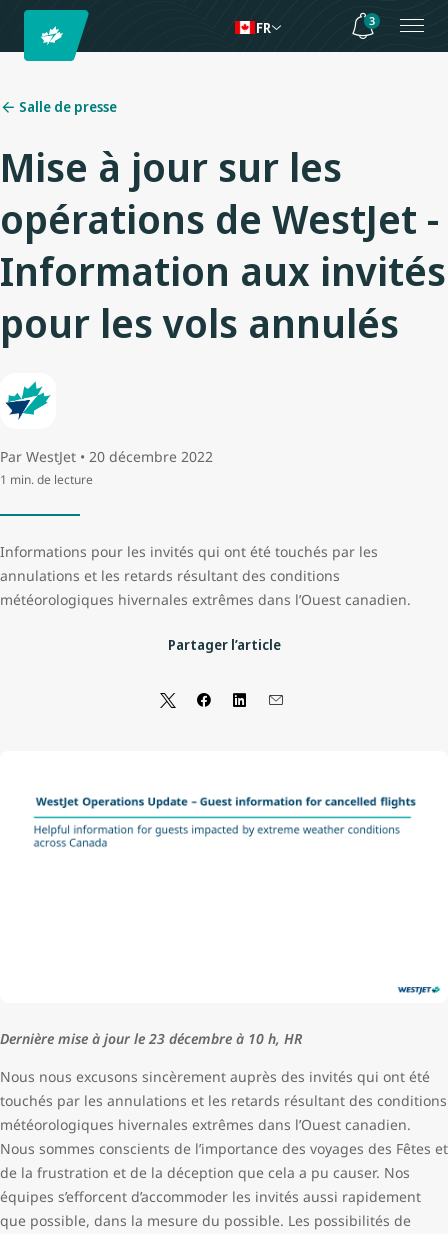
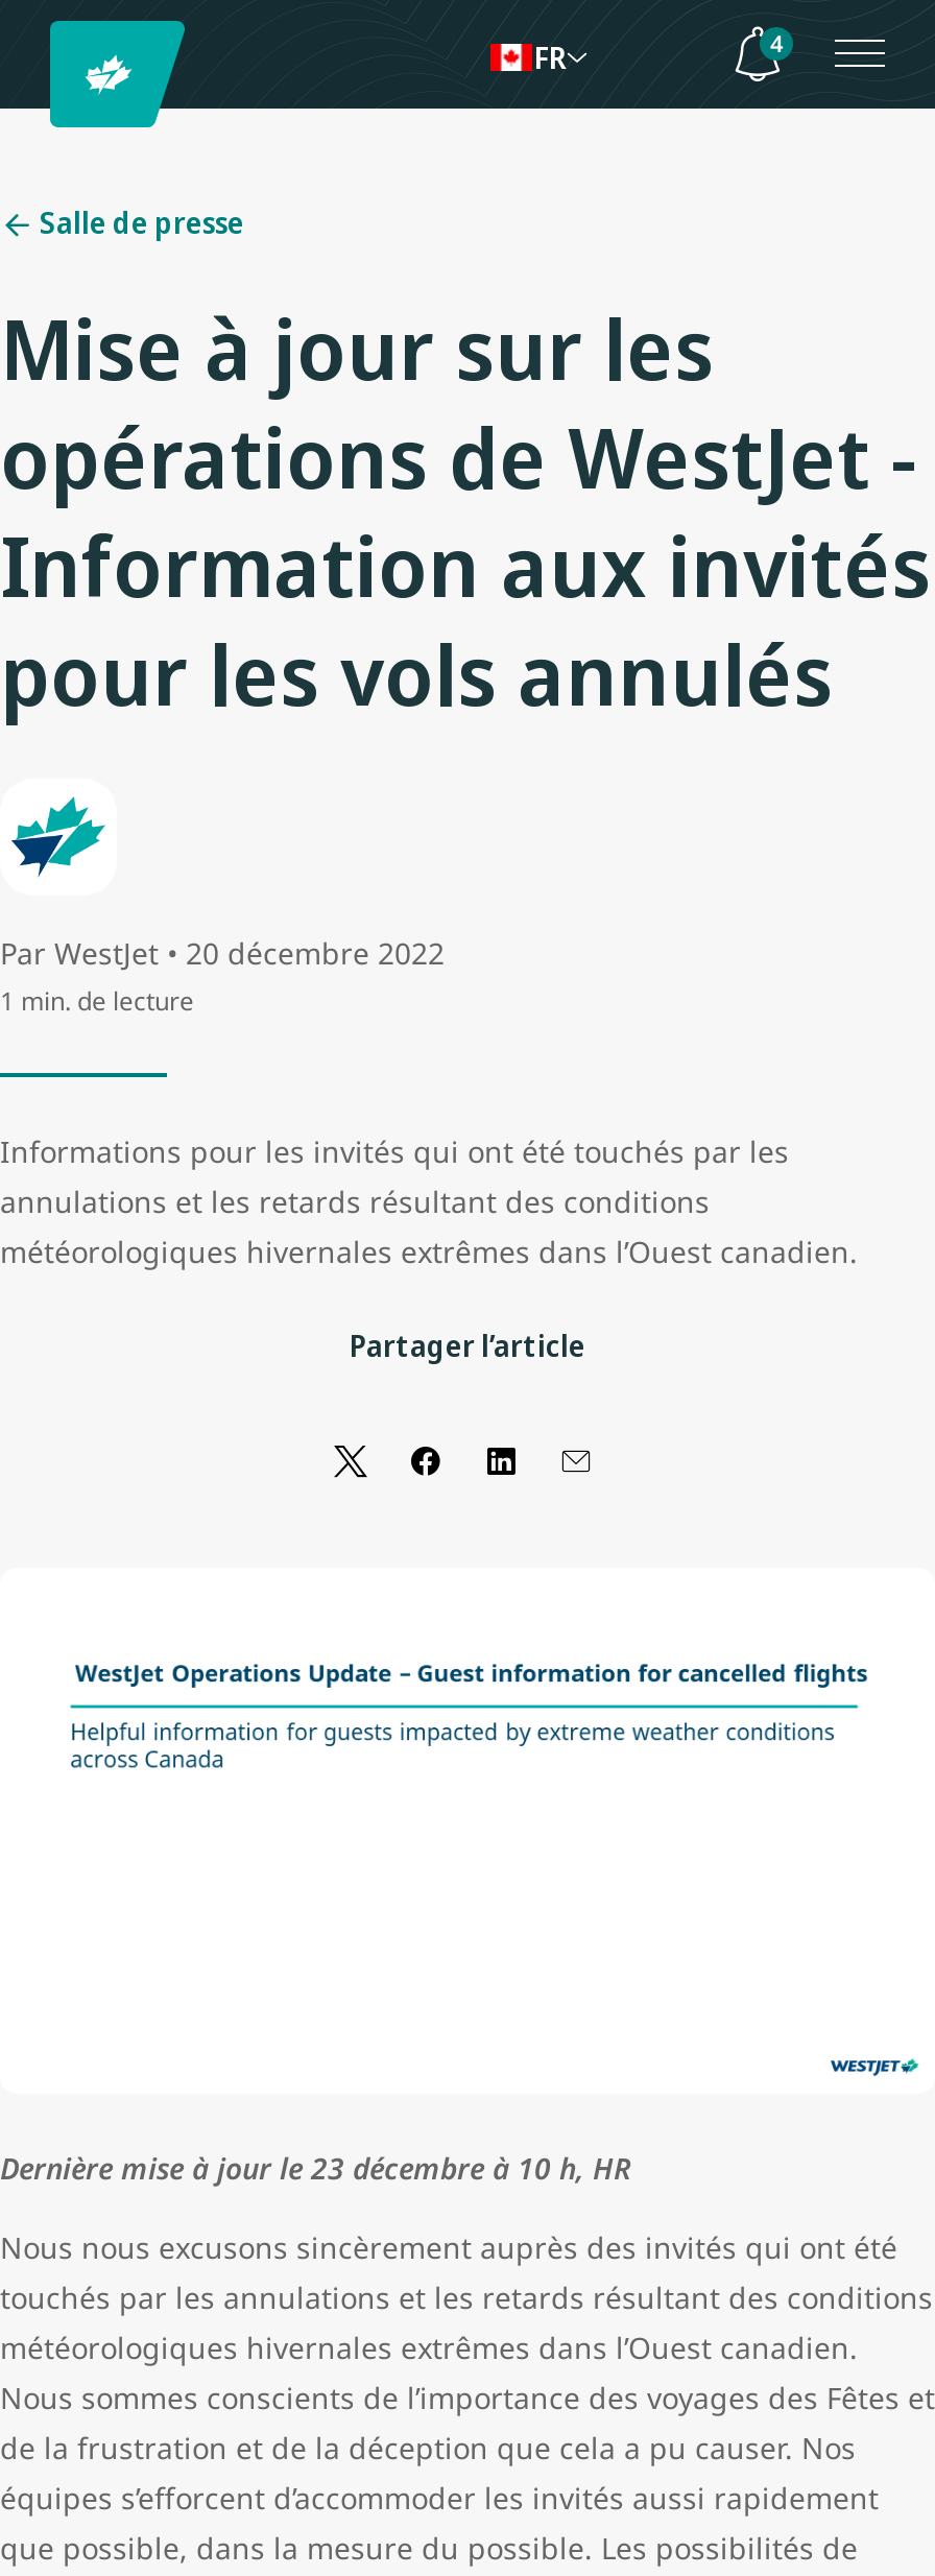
[369,12,375,27] 3 -> [770,26,783,57] 4

